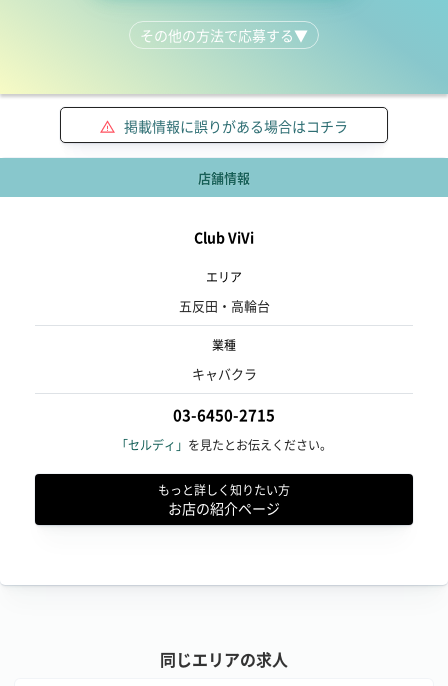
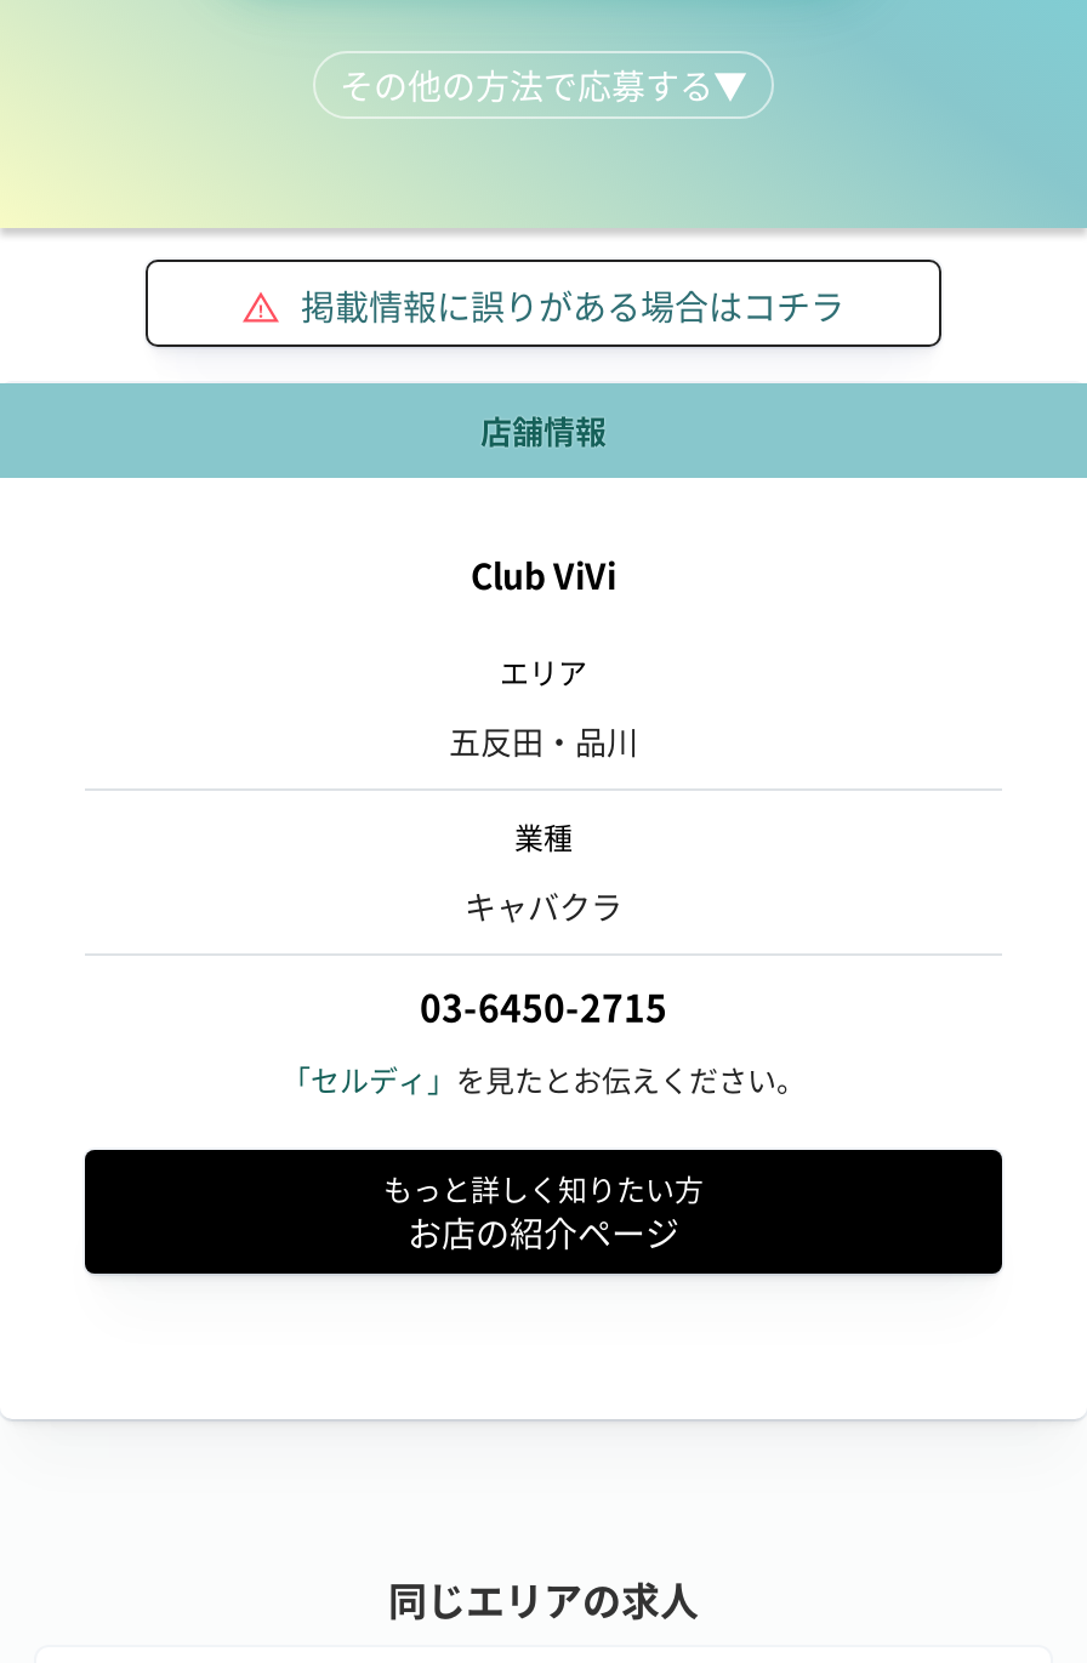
[178,296,269,315] 五反田・高輪台 -> [449,718,638,764] 五反田・品川

